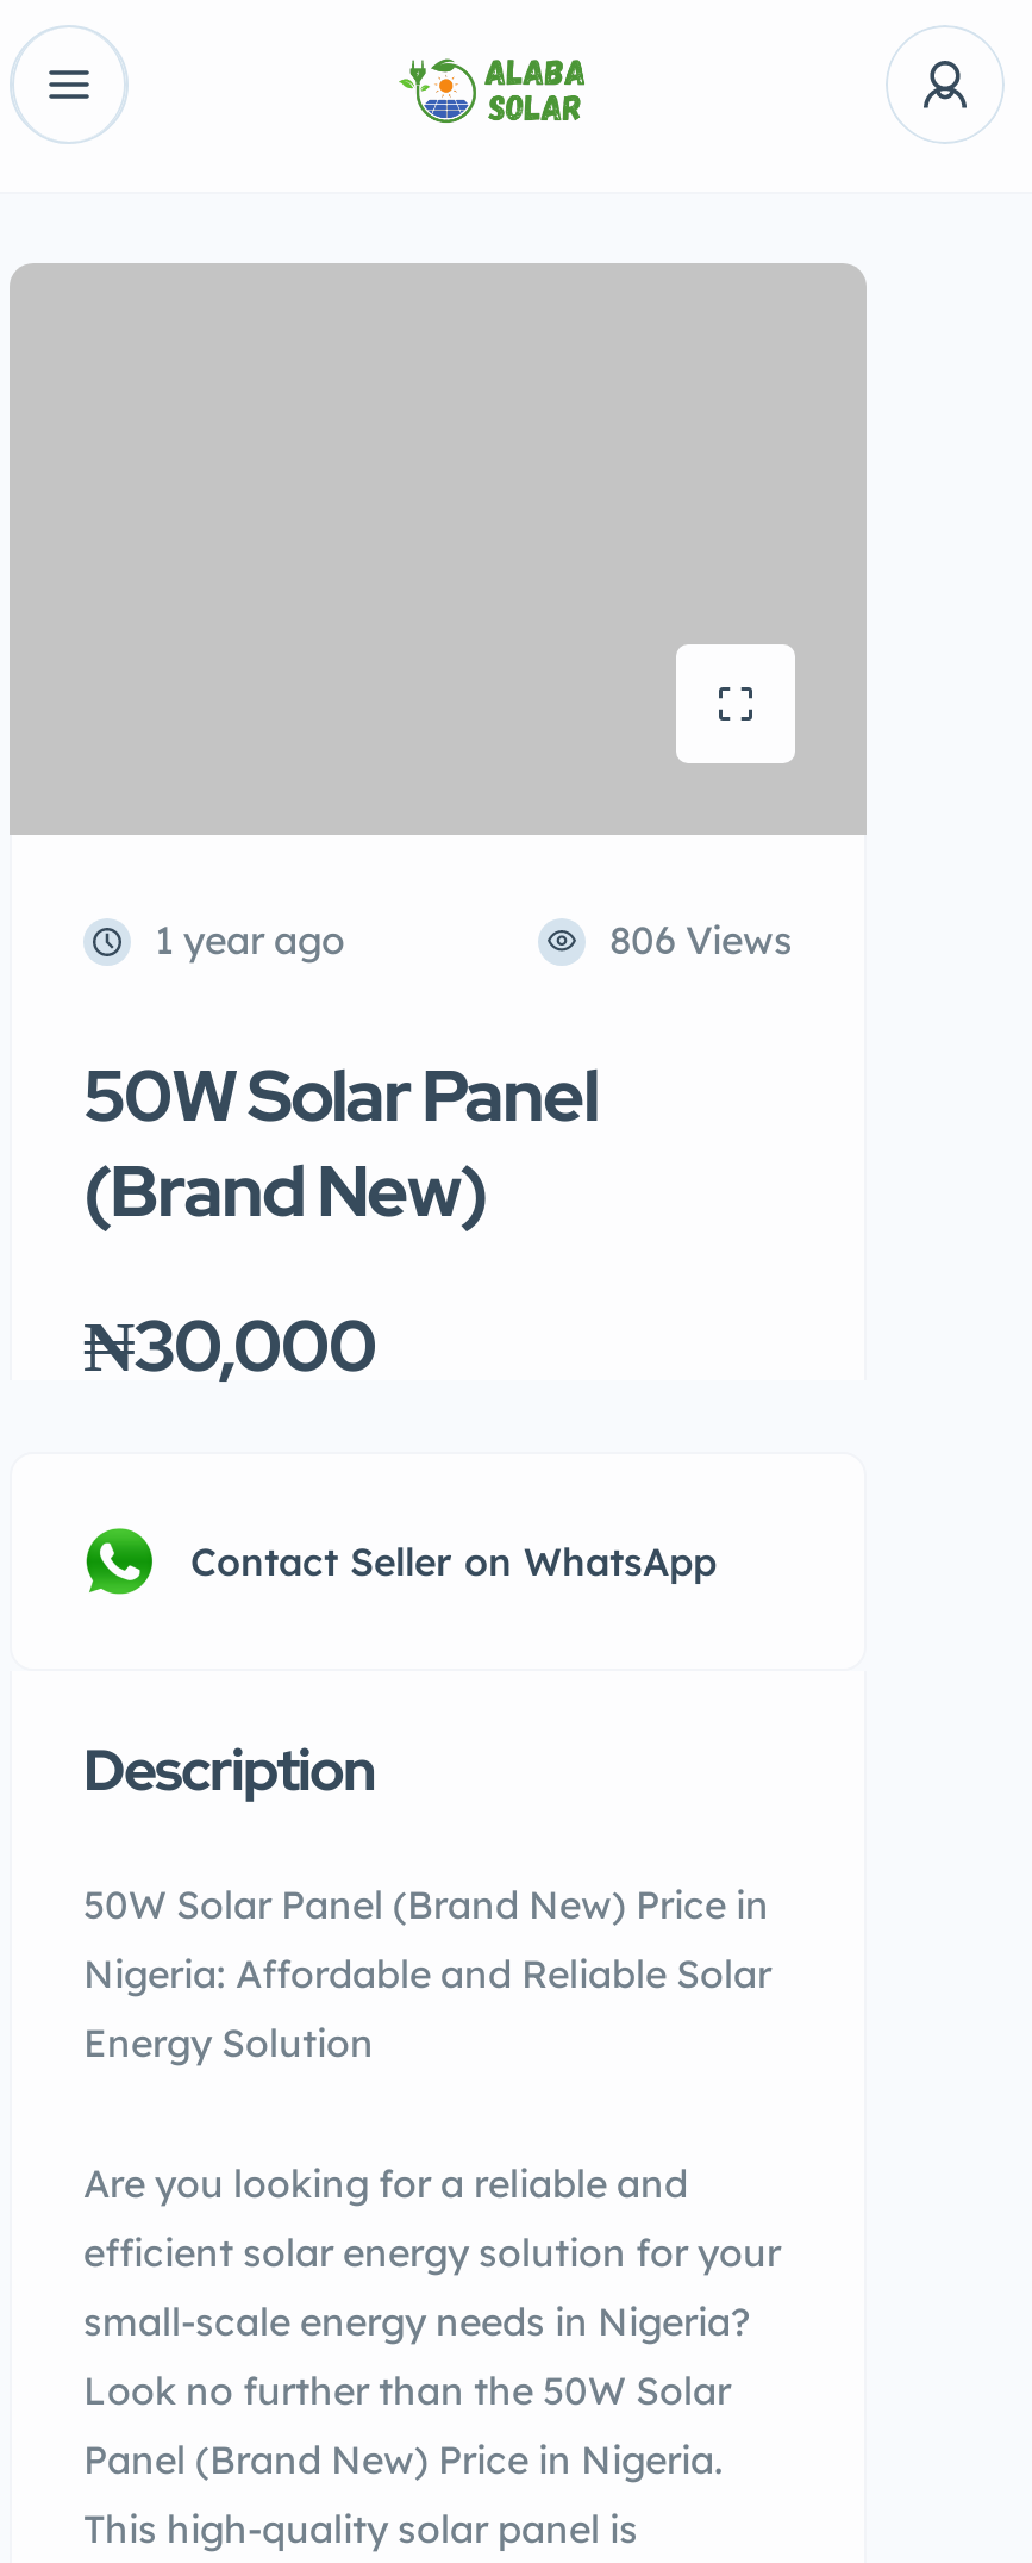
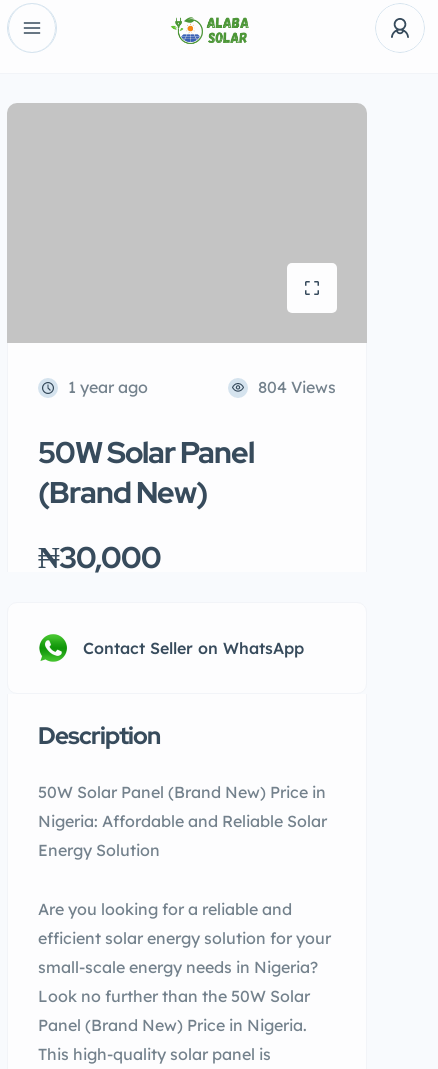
[609,916,793,964] 806 Views -> [258,377,336,397] 804 Views

